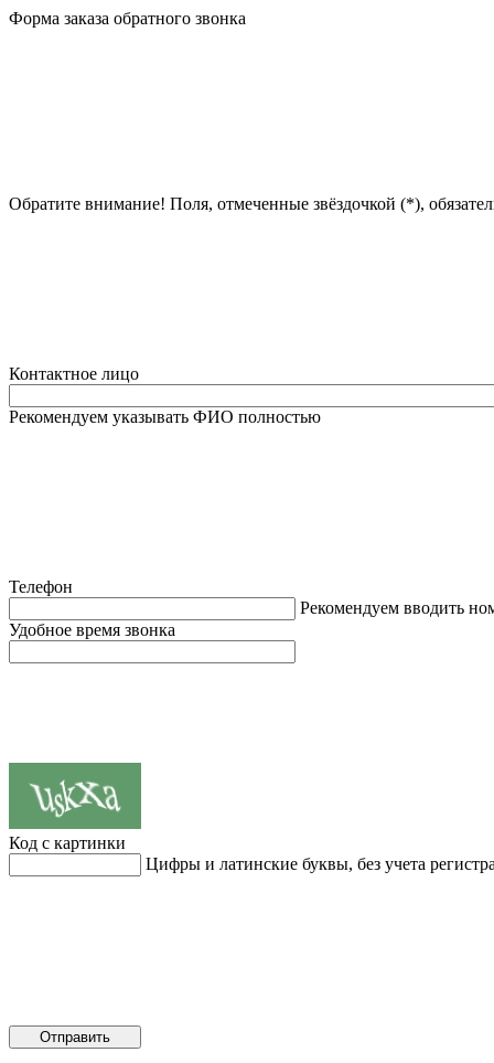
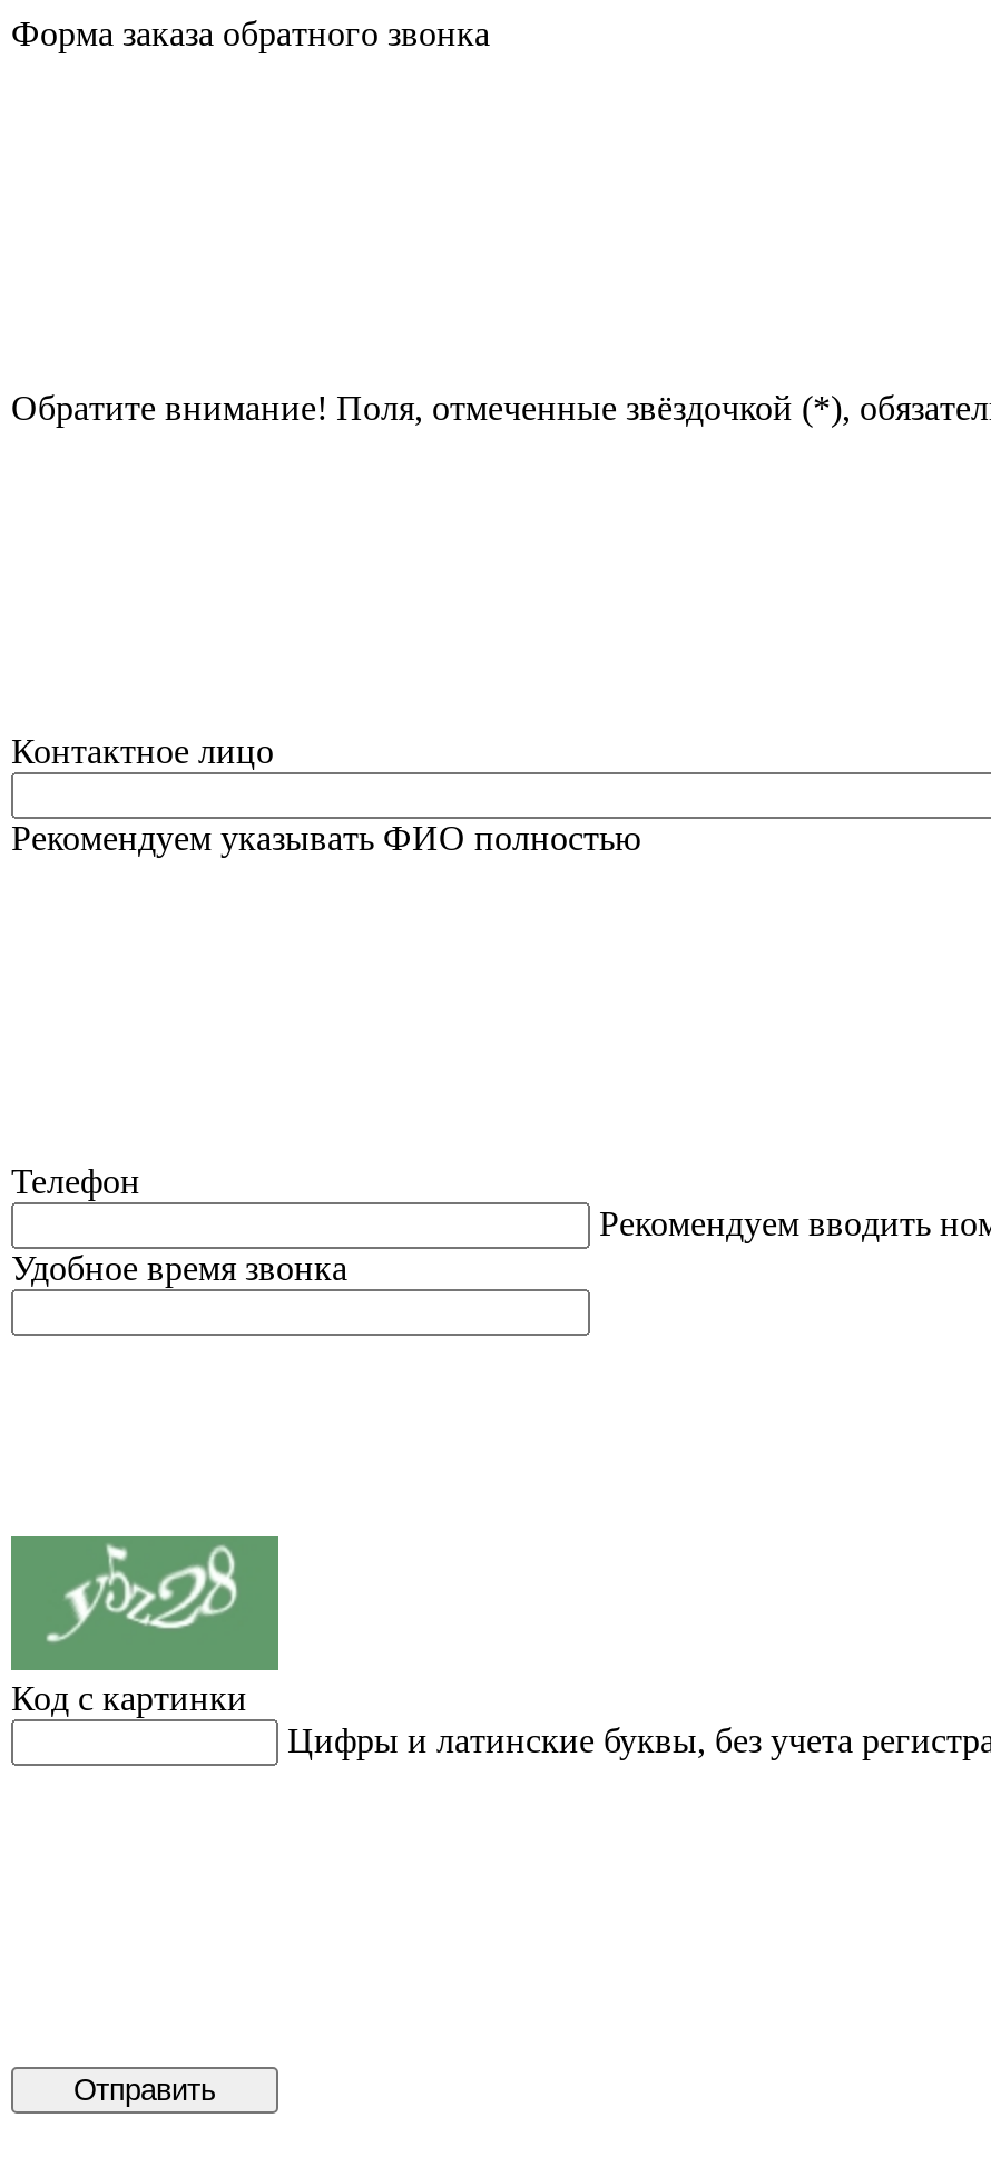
[26,767,121,818] [image] -> [45,1543,241,1646] [image]

